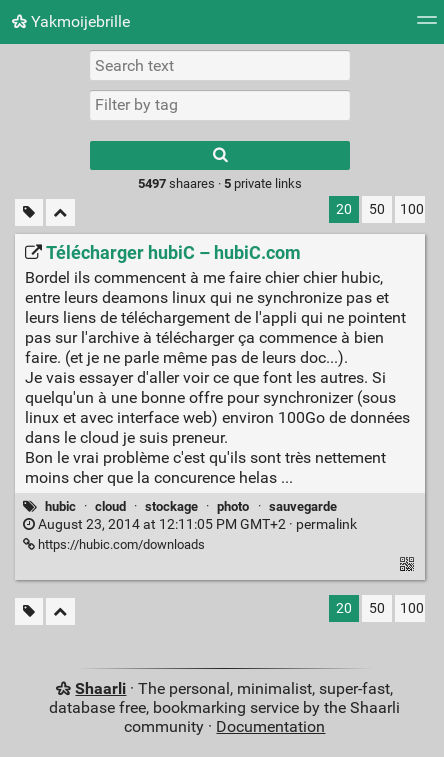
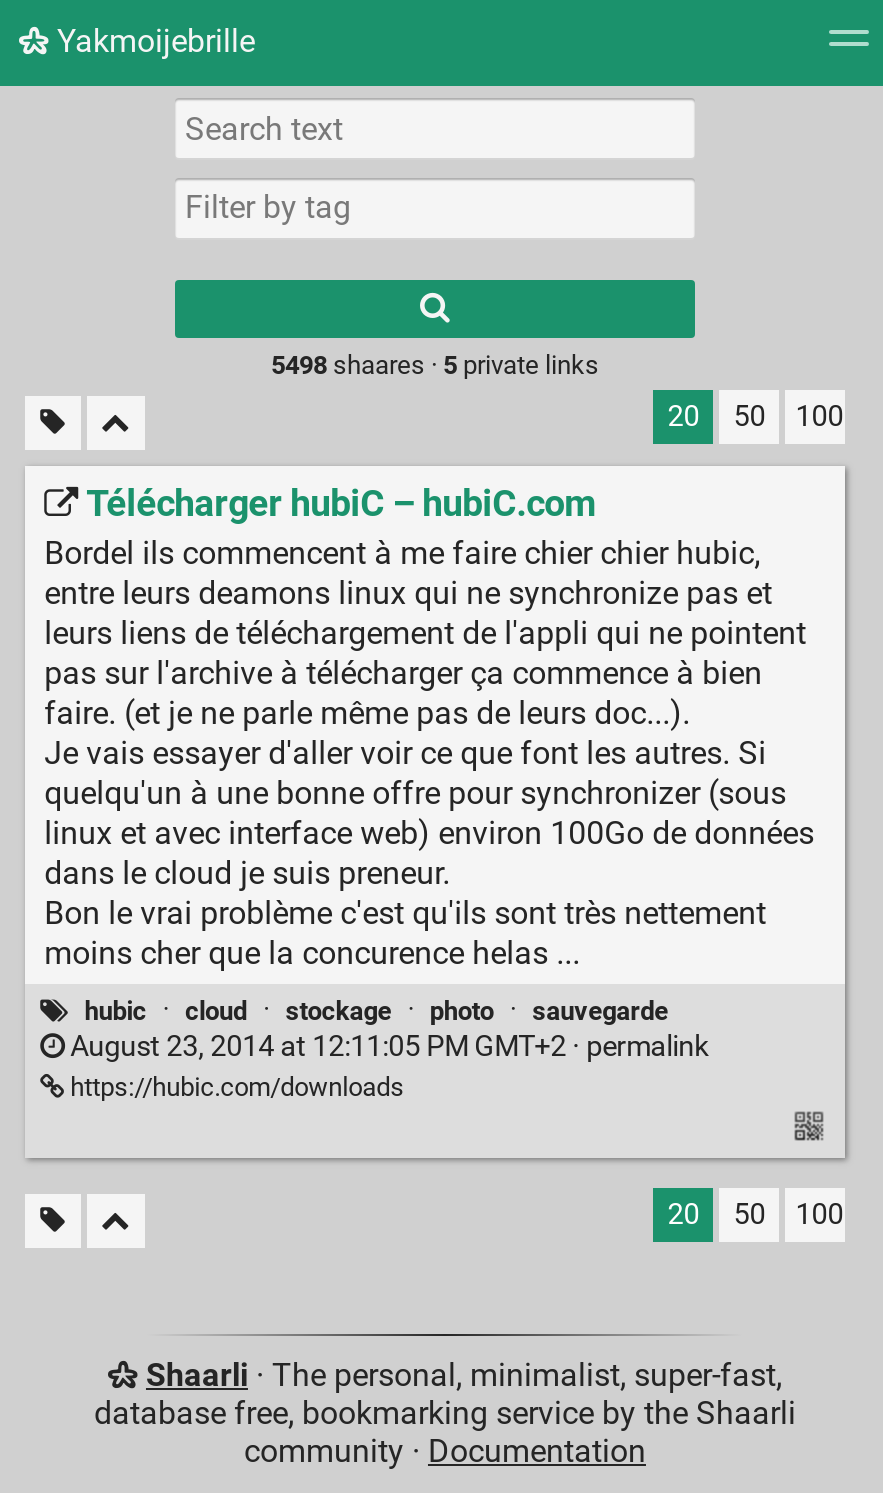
[138,176,302,191] 5497 shaares · 5 private links -> [271,350,599,380] 5498 shaares · 5 private links

